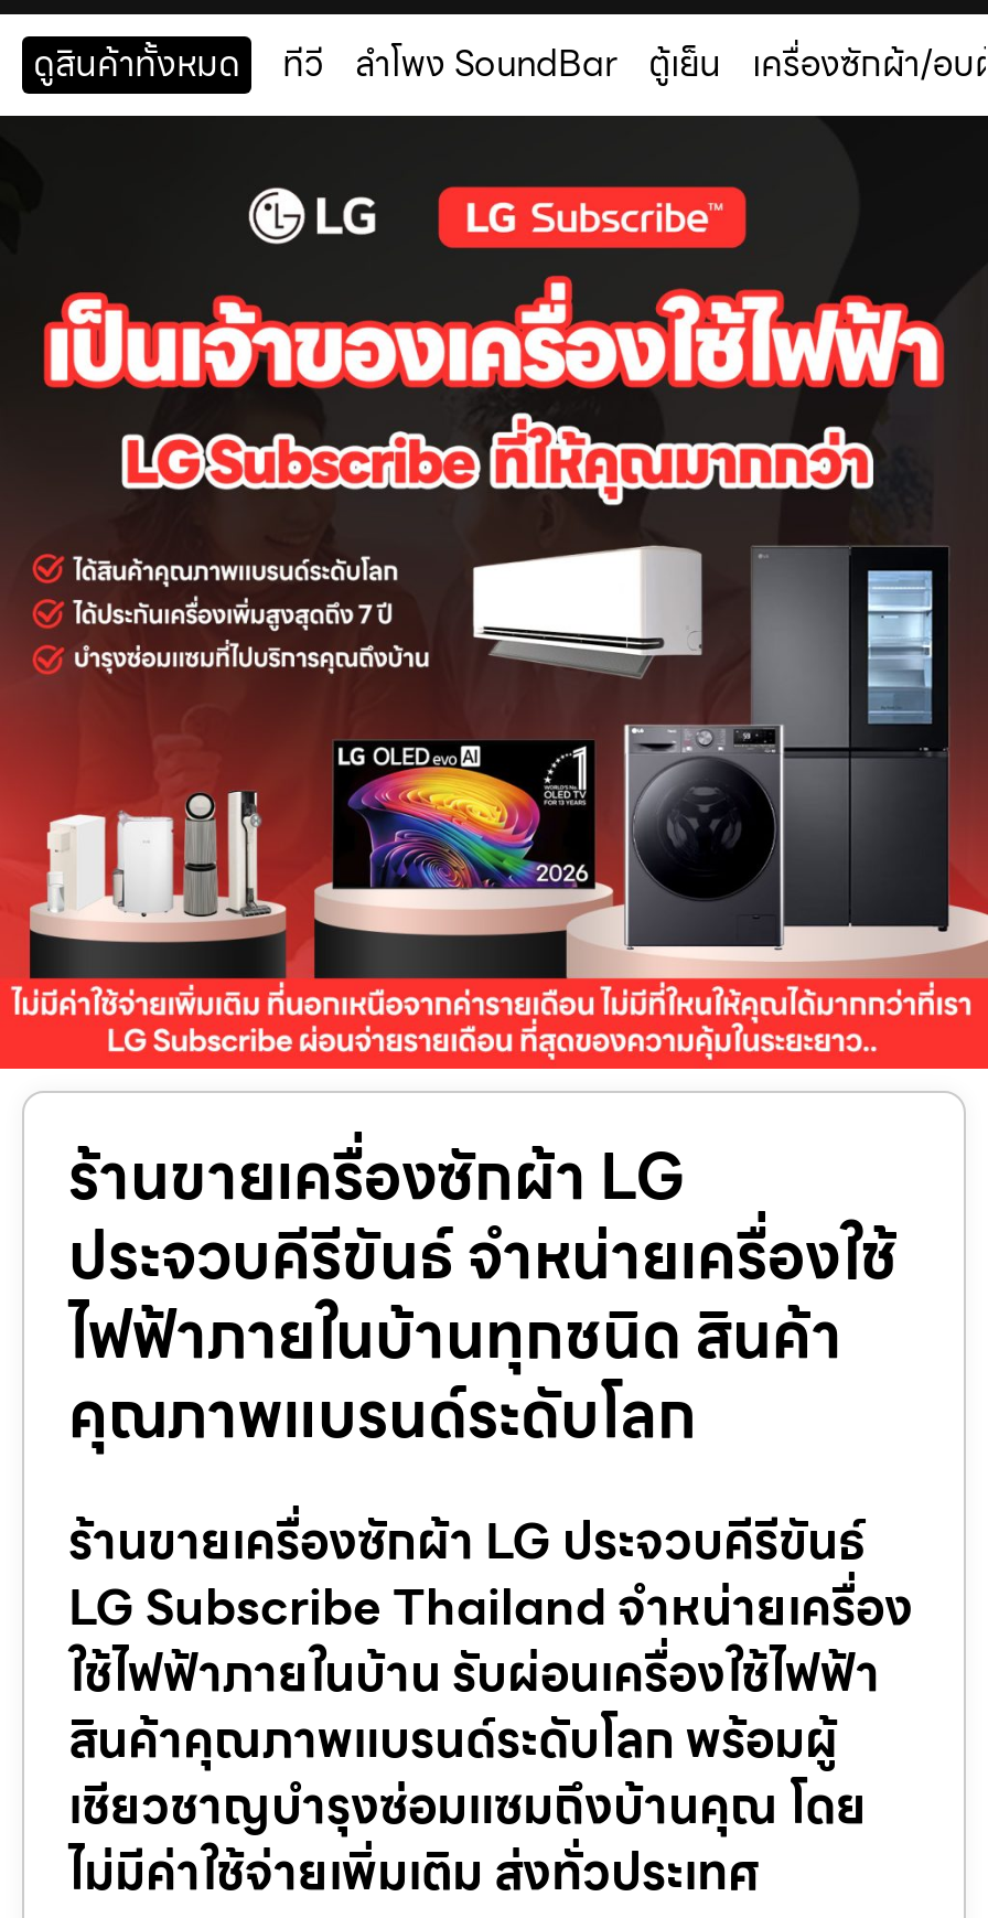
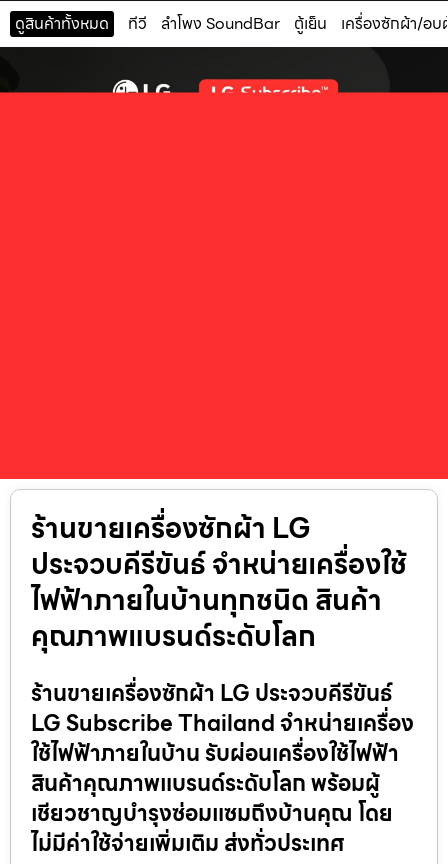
[7,213,981,1062] [image] -> none

